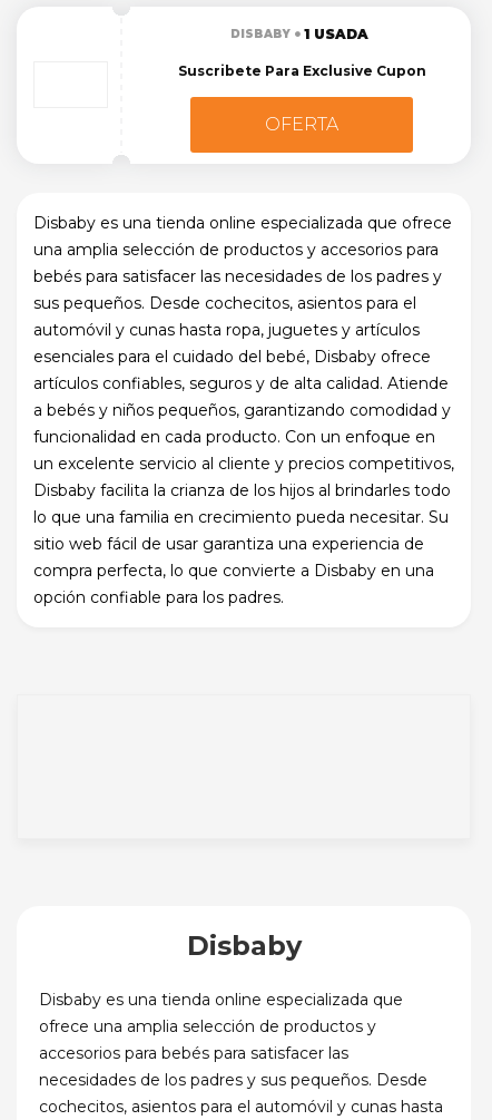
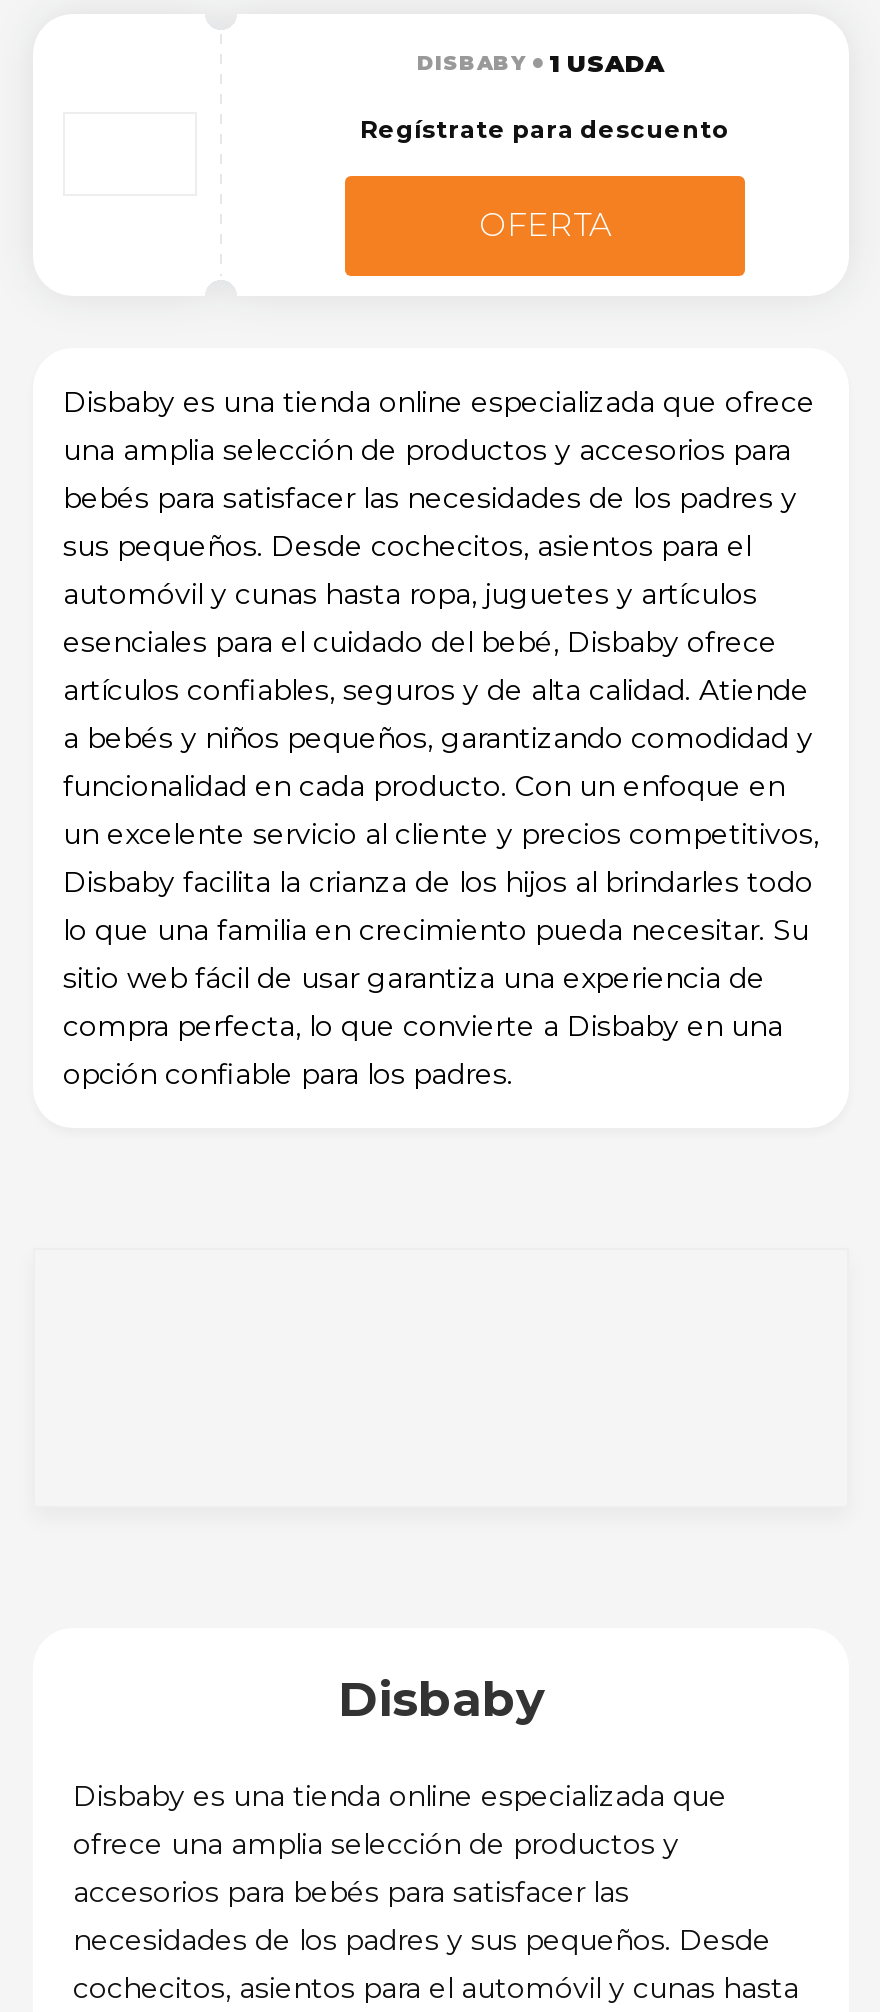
[178,62,426,79] Suscribete Para Exclusive Cupon -> [360,113,730,143] Regístrate para descuento

